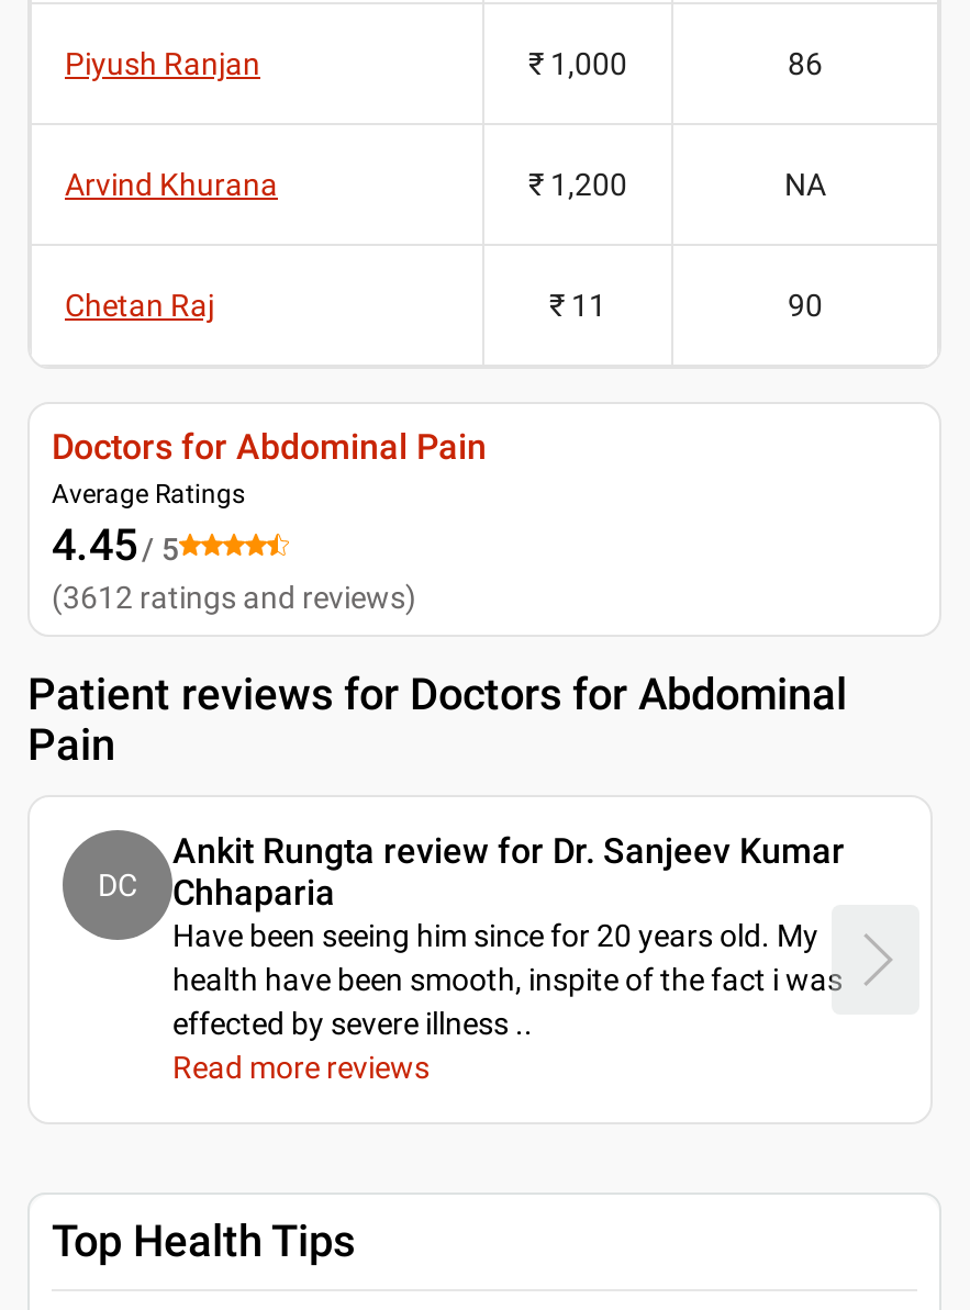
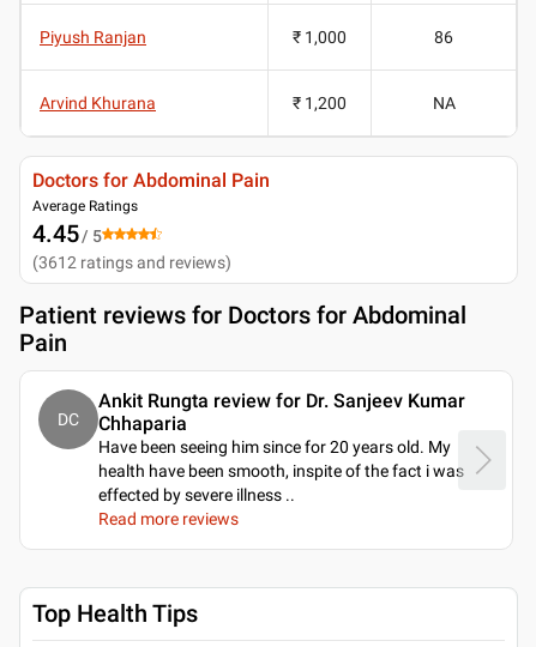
[65,287,823,322] Chetan Raj | ₹ 11 | 90 -> none

